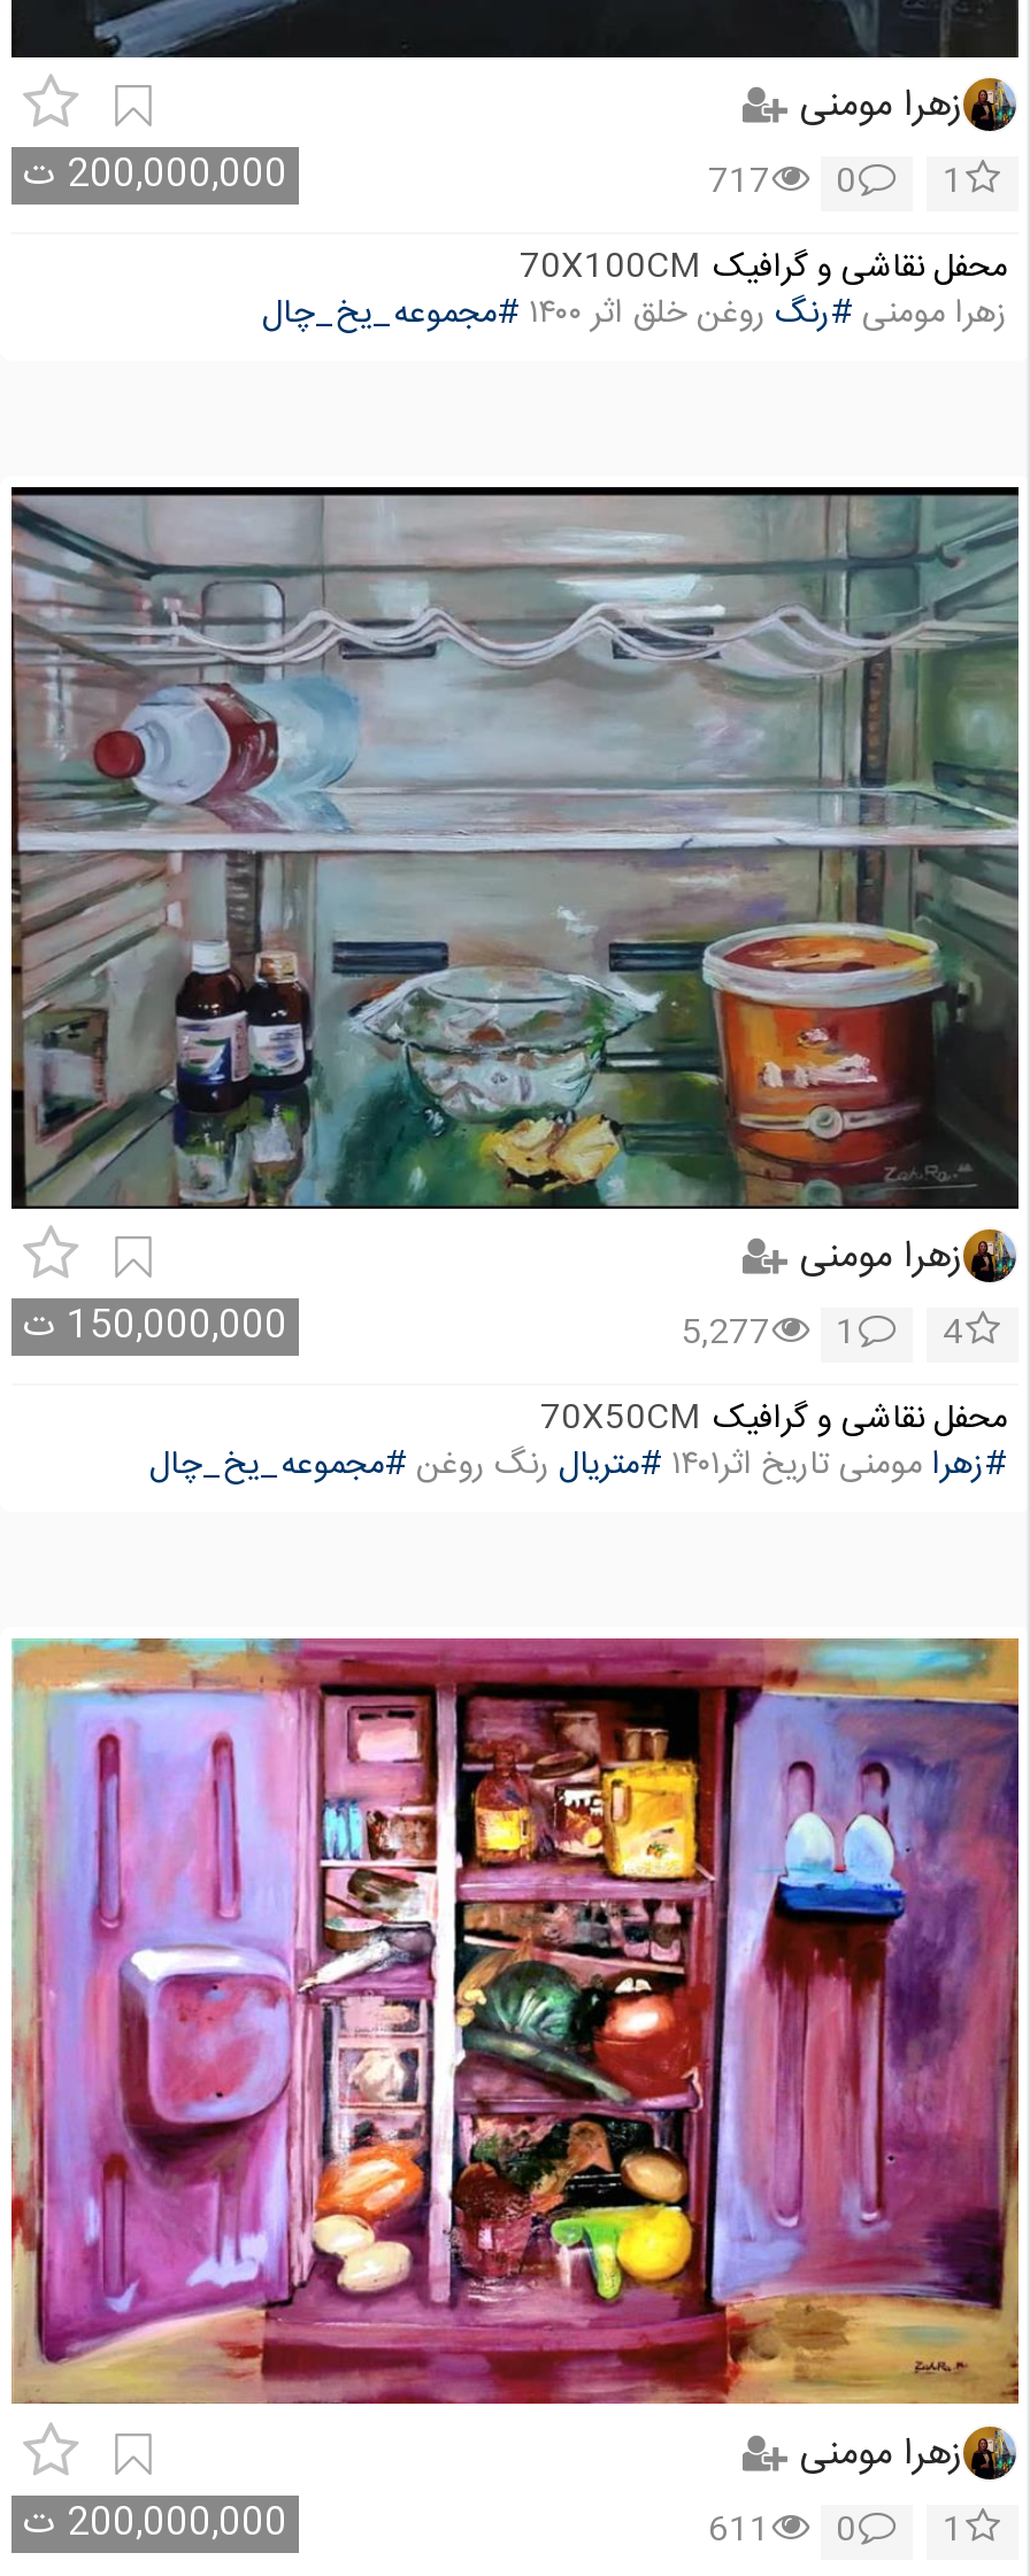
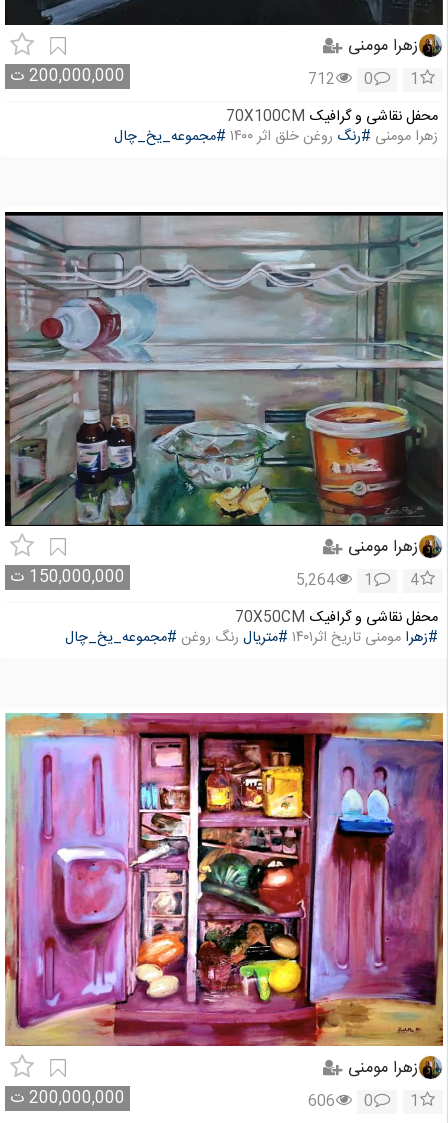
[708,157,963,212] 717 0 1 -> [308,68,419,92] 712 0 1
[681,1308,963,1363] 5,277 1 4 -> [296,569,419,593] 5,264 1 4
[708,2505,963,2561] 611 0 1 -> [308,1090,419,1114] 606 0 1

